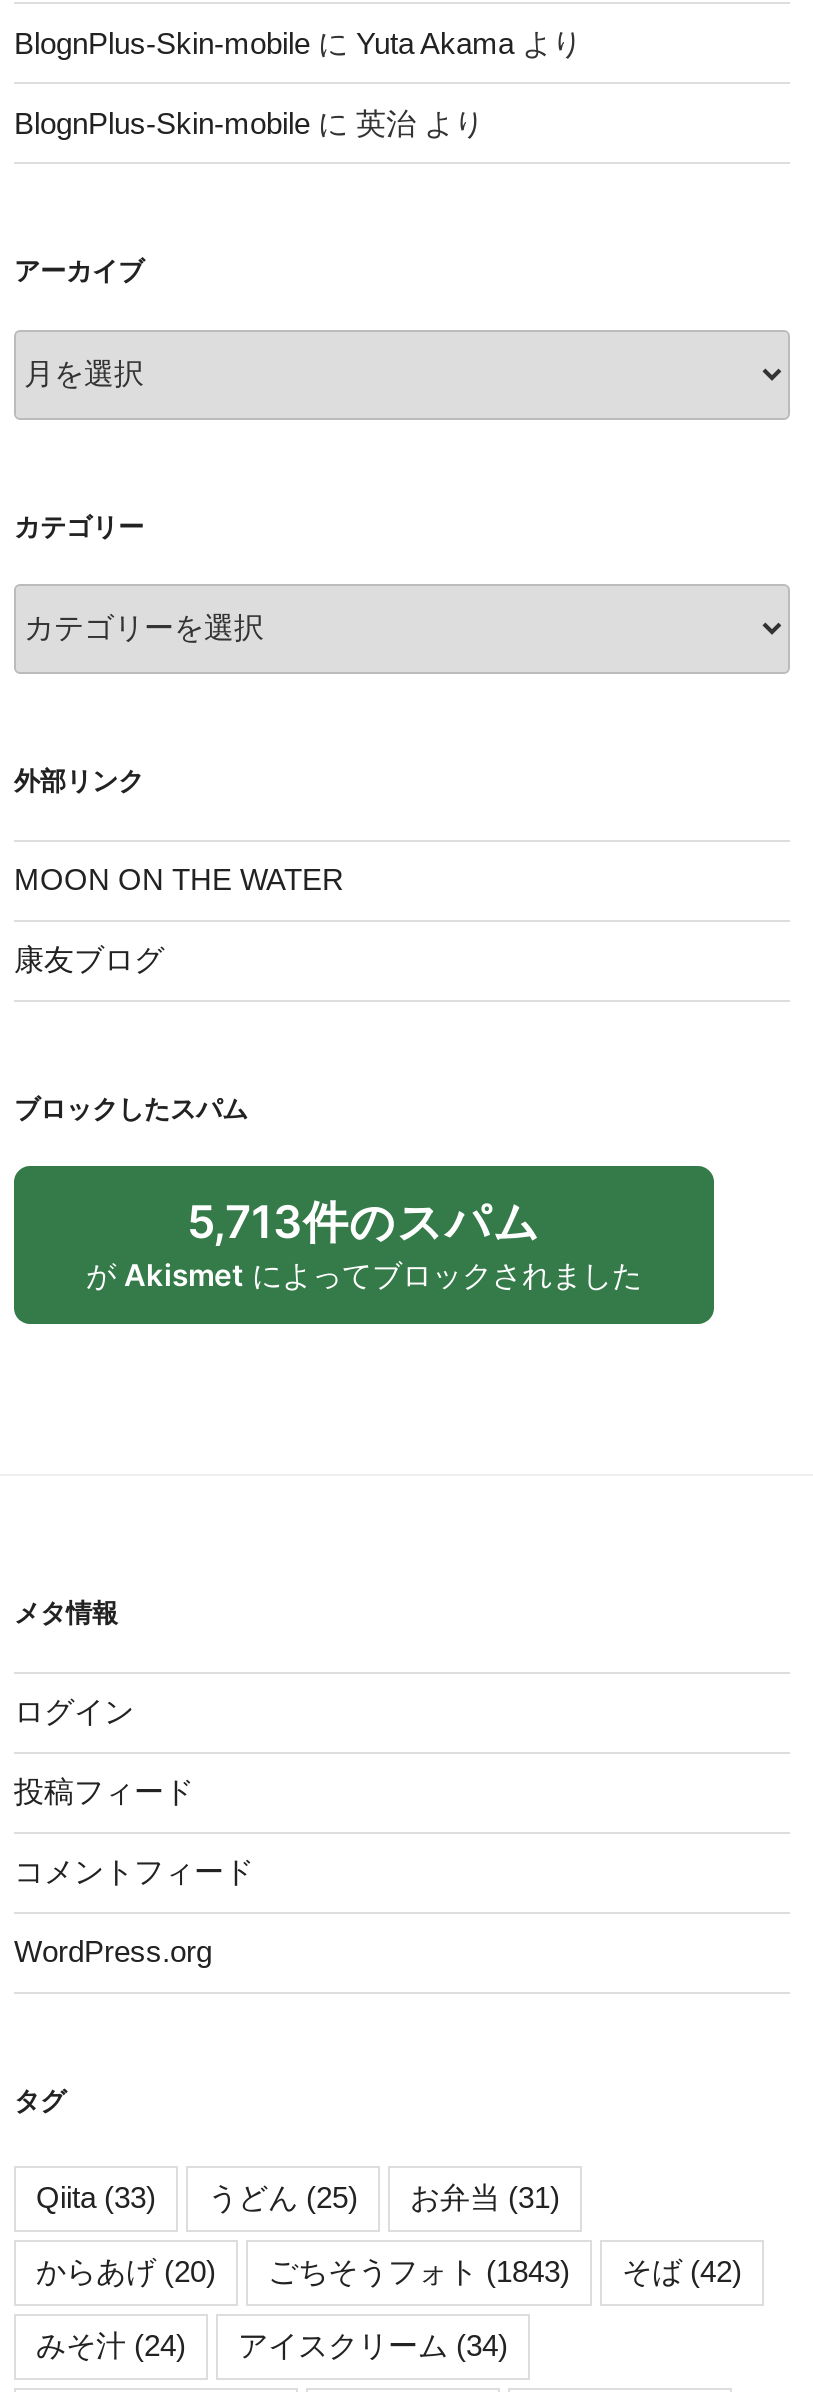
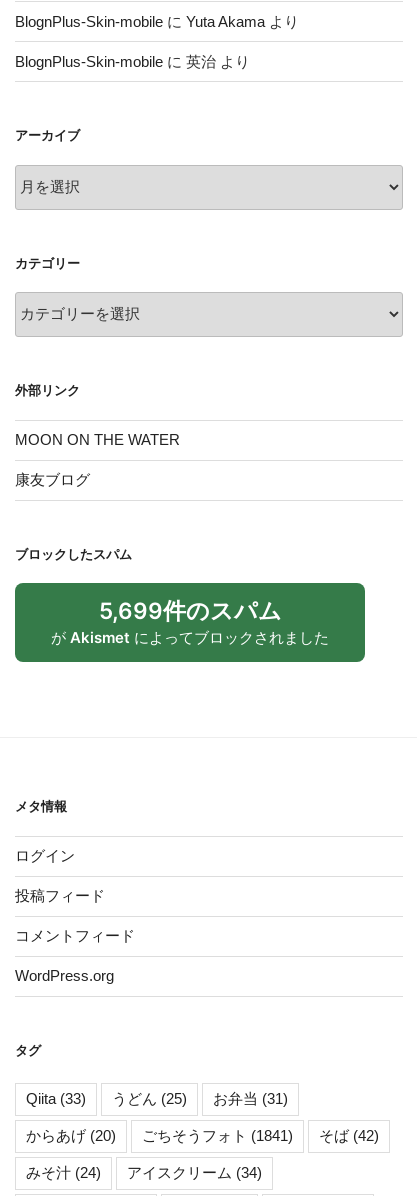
[187,1194,541,1248] 5,713件のスパム -> [98,597,281,624] 5,699件のスパム
[268,2254,570,2288] ごちそうフォト(1843) -> [142,1127,293,1144] ごちそうフォト(1841)

